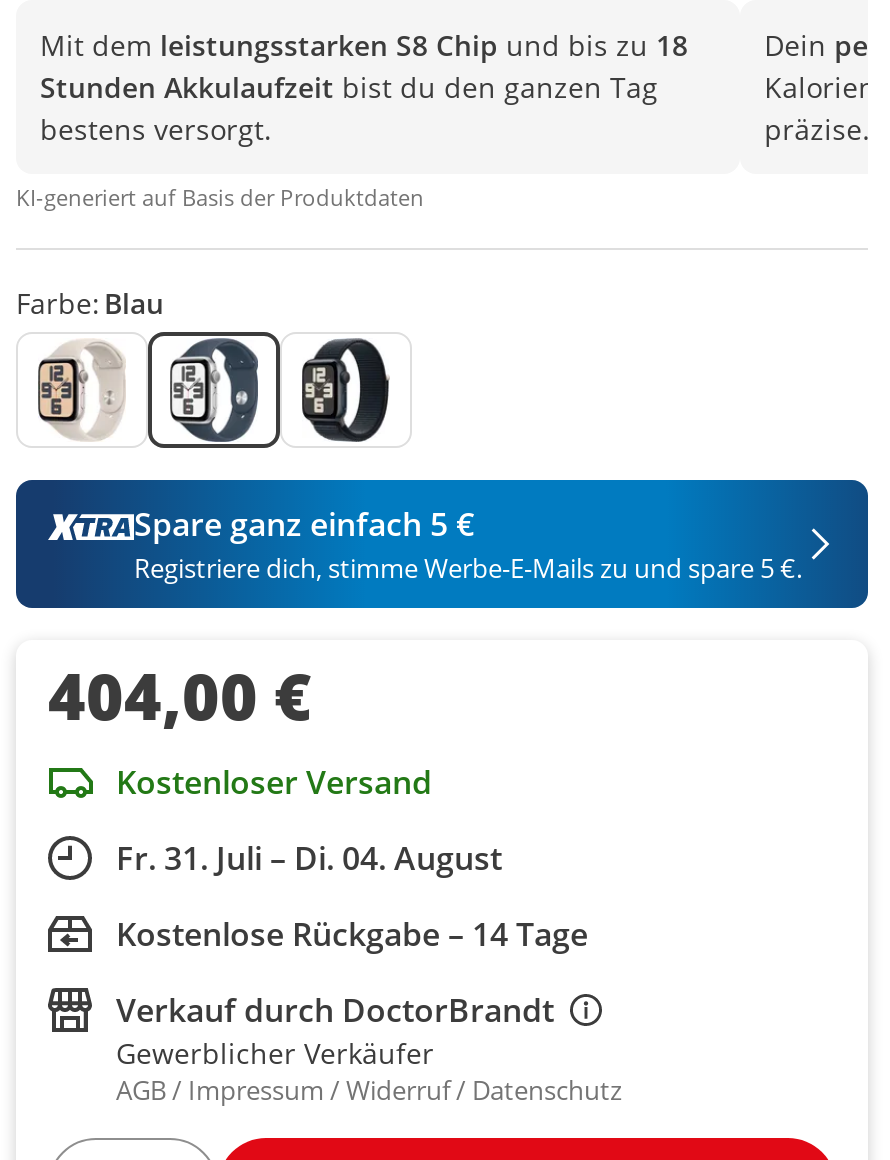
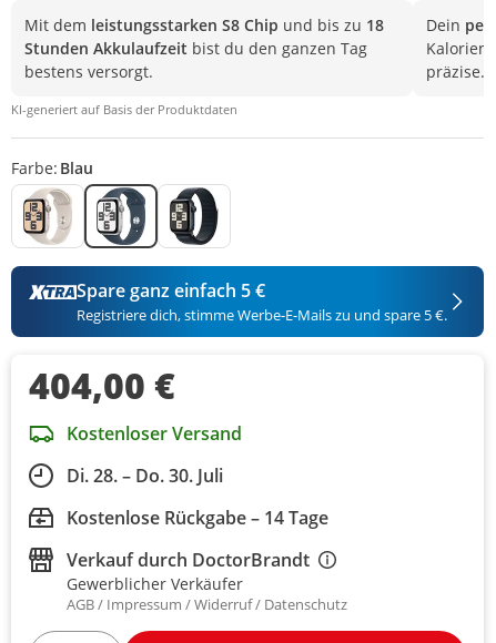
[116,836,502,880] Fr. 31. Juli – Di. 04. August -> [67,464,223,488] Di. 28. – Do. 30. Juli

